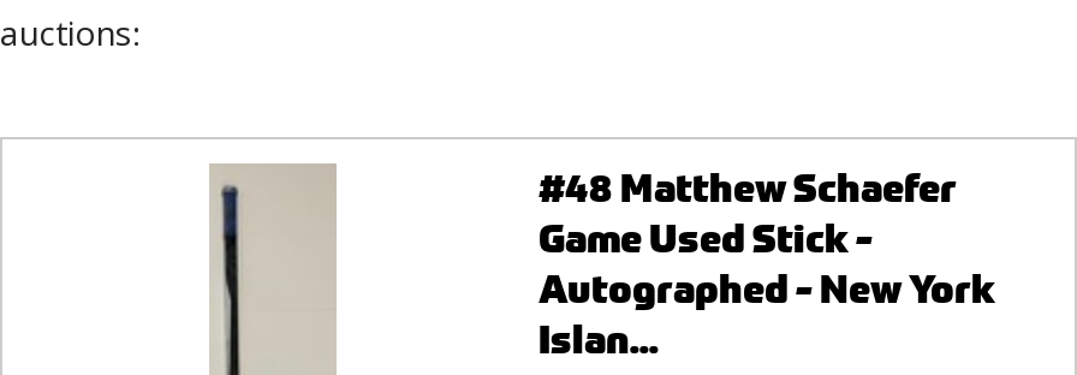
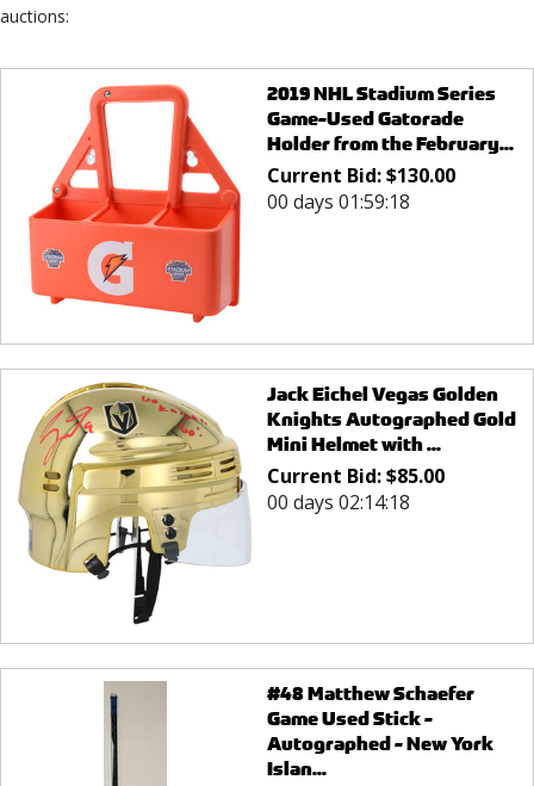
none -> [18,381,516,625] [image] | Jack Eichel Vegas Golden | Knights Autographed Gold | Mini Helmet with ... | Current Bid: $85.00 | 00 days 02:14:18
none -> [27,82,514,324] [image] | 2019 NHL Stadium Series | Game-Used Gatorade | Holder from the February... | Current Bid: $130.00 | 00 days 01:59:18

